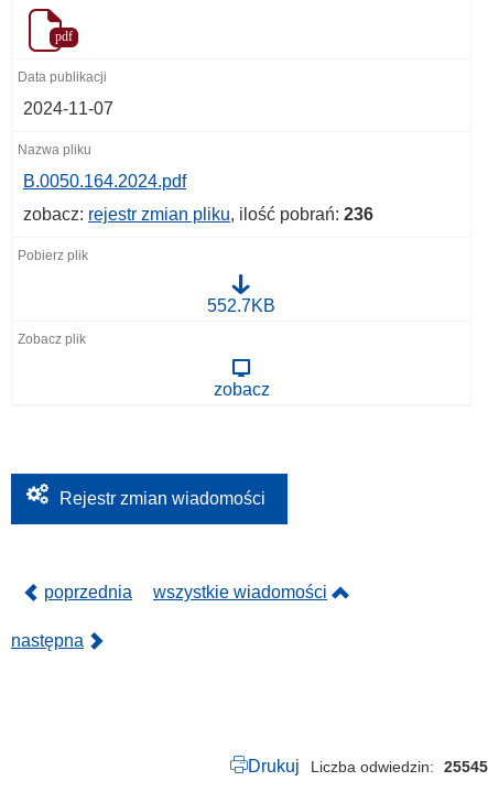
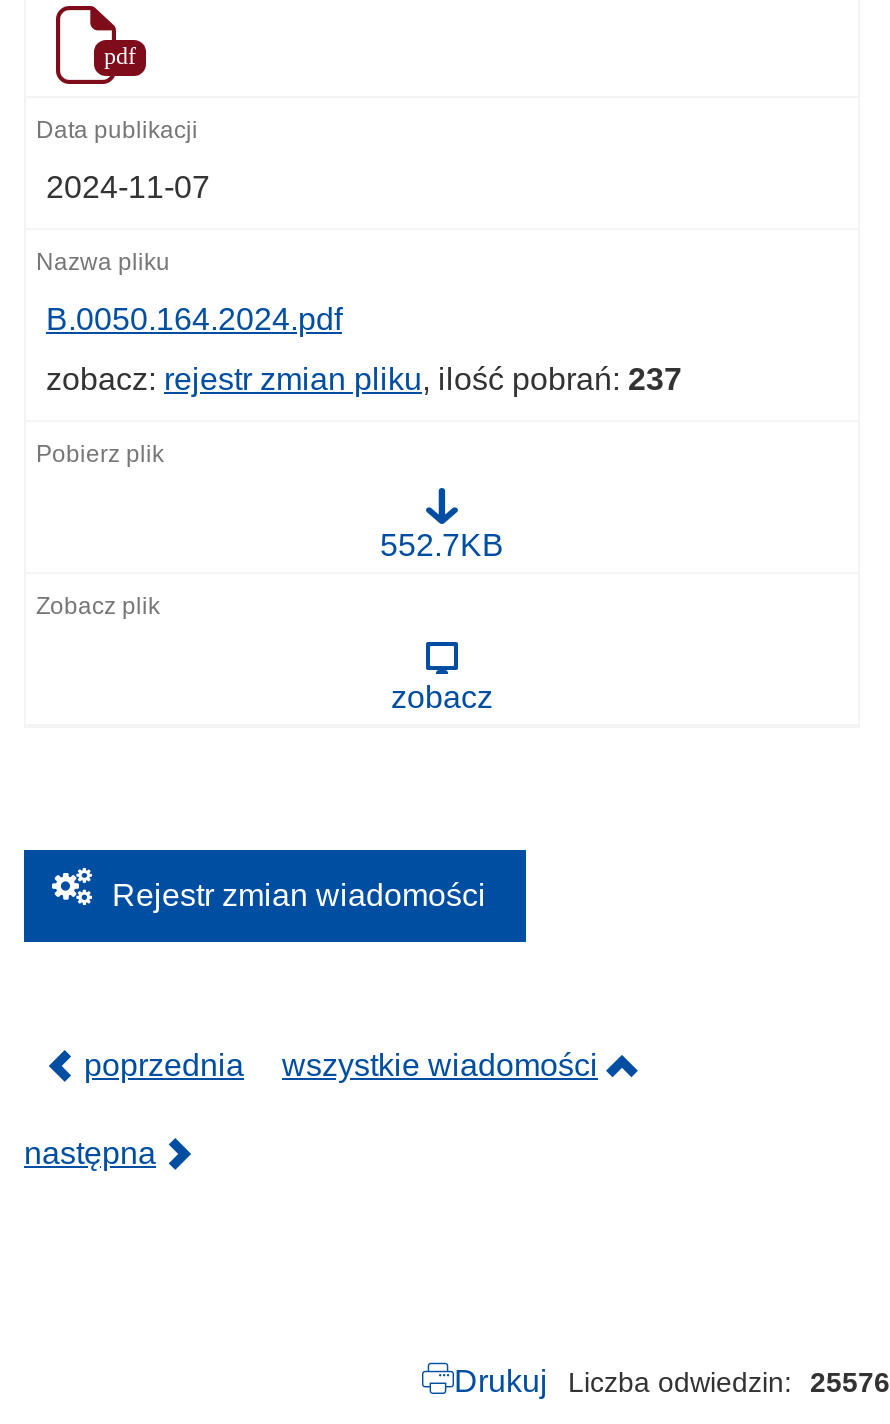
[23,205,373,223] zobacz: rejestr zmian pliku, ilość pobrań: 236 -> [46,362,682,396] zobacz: rejestr zmian pliku, ilość pobrań: 237
[248,757,488,775] Drukuj Liczba odwiedzin 25545 -> [454,1364,890,1398] Drukuj Liczba odwiedzin 25576

